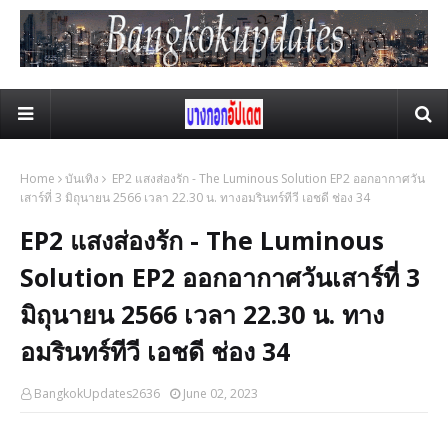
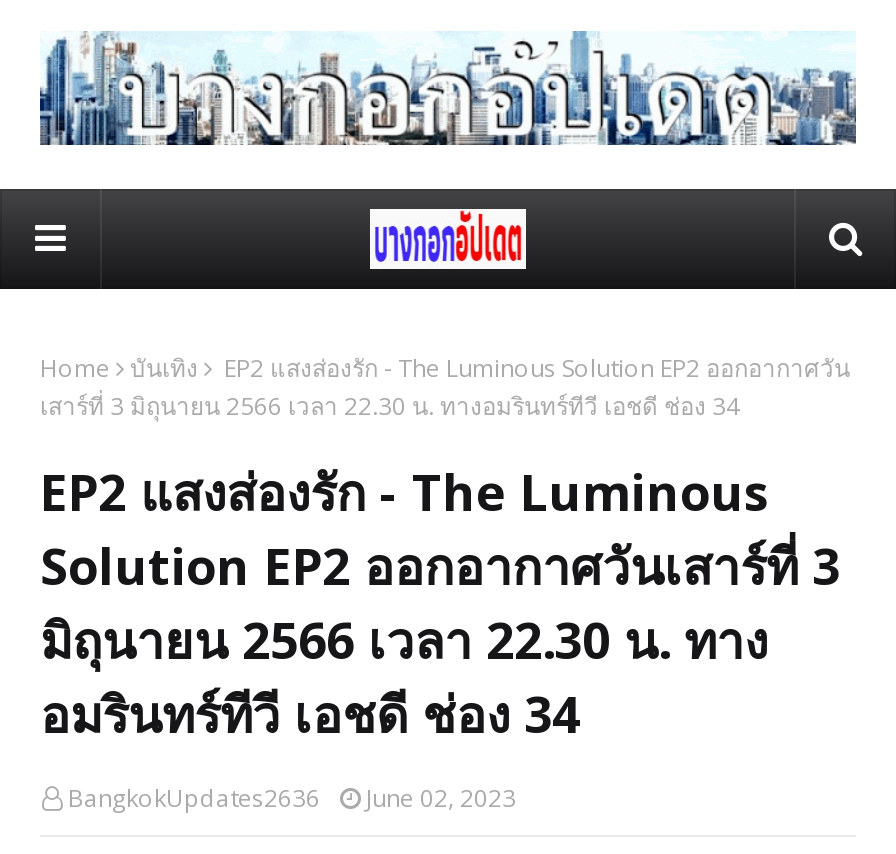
[19,9,429,68] [image] -> [38,31,856,147] [image]

